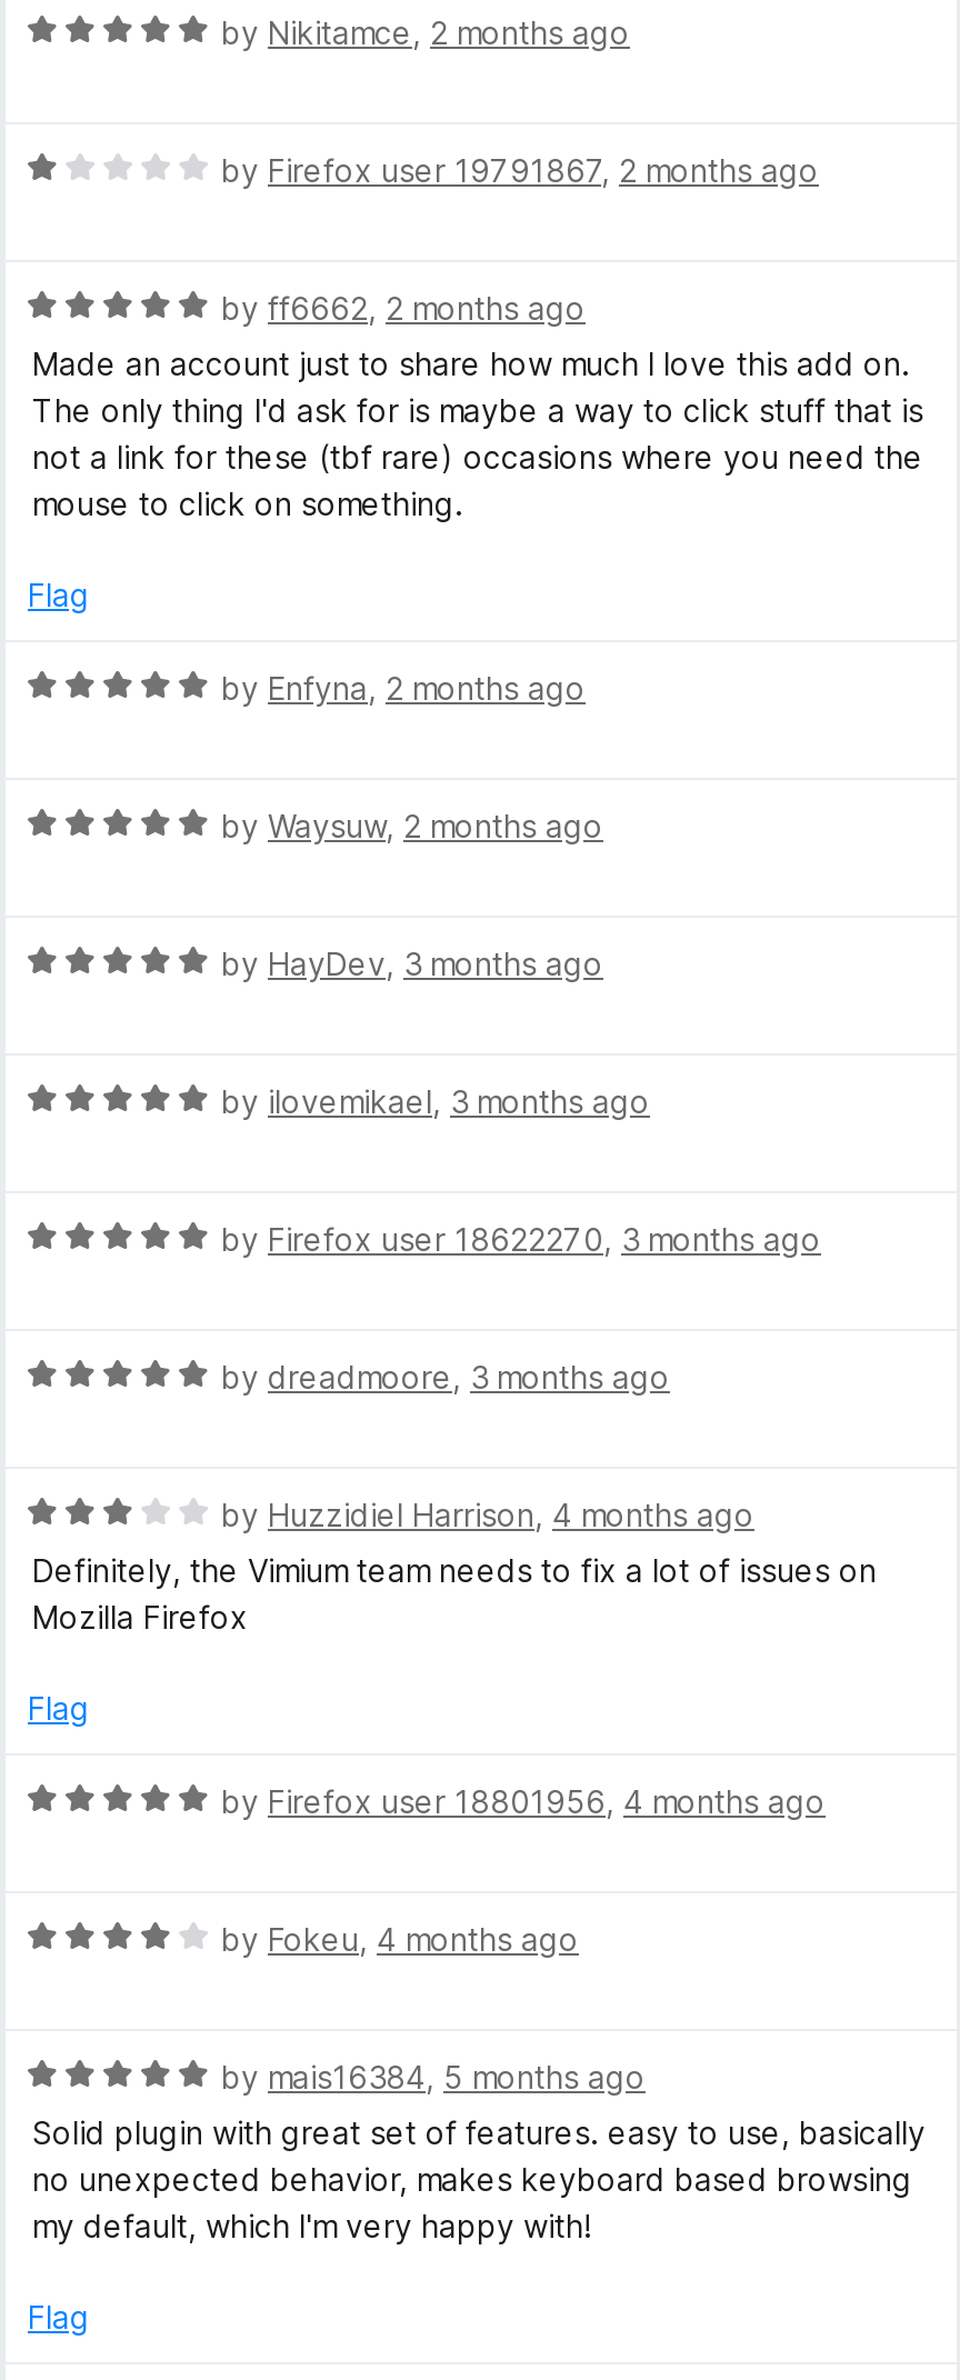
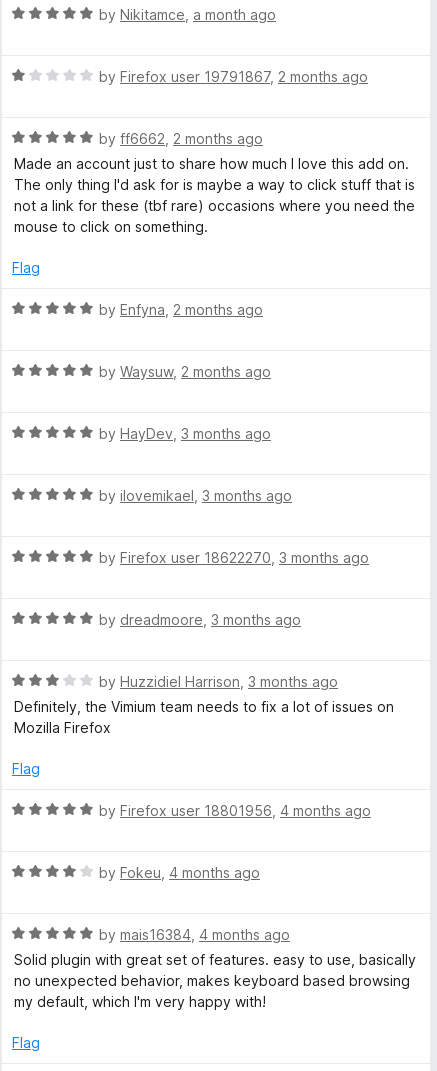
[221,13,630,51] by Nikitamce, 2 months ago -> [99,6,276,23] by Nikitamce, a month ago
[221,1496,754,1533] by Huzzidiel Harrison, 4 months ago -> [99,673,338,690] by Huzzidiel Harrison, 3 months ago
[221,2058,646,2096] by mais16384, 5 months ago -> [99,926,290,943] by mais16384, 4 months ago

